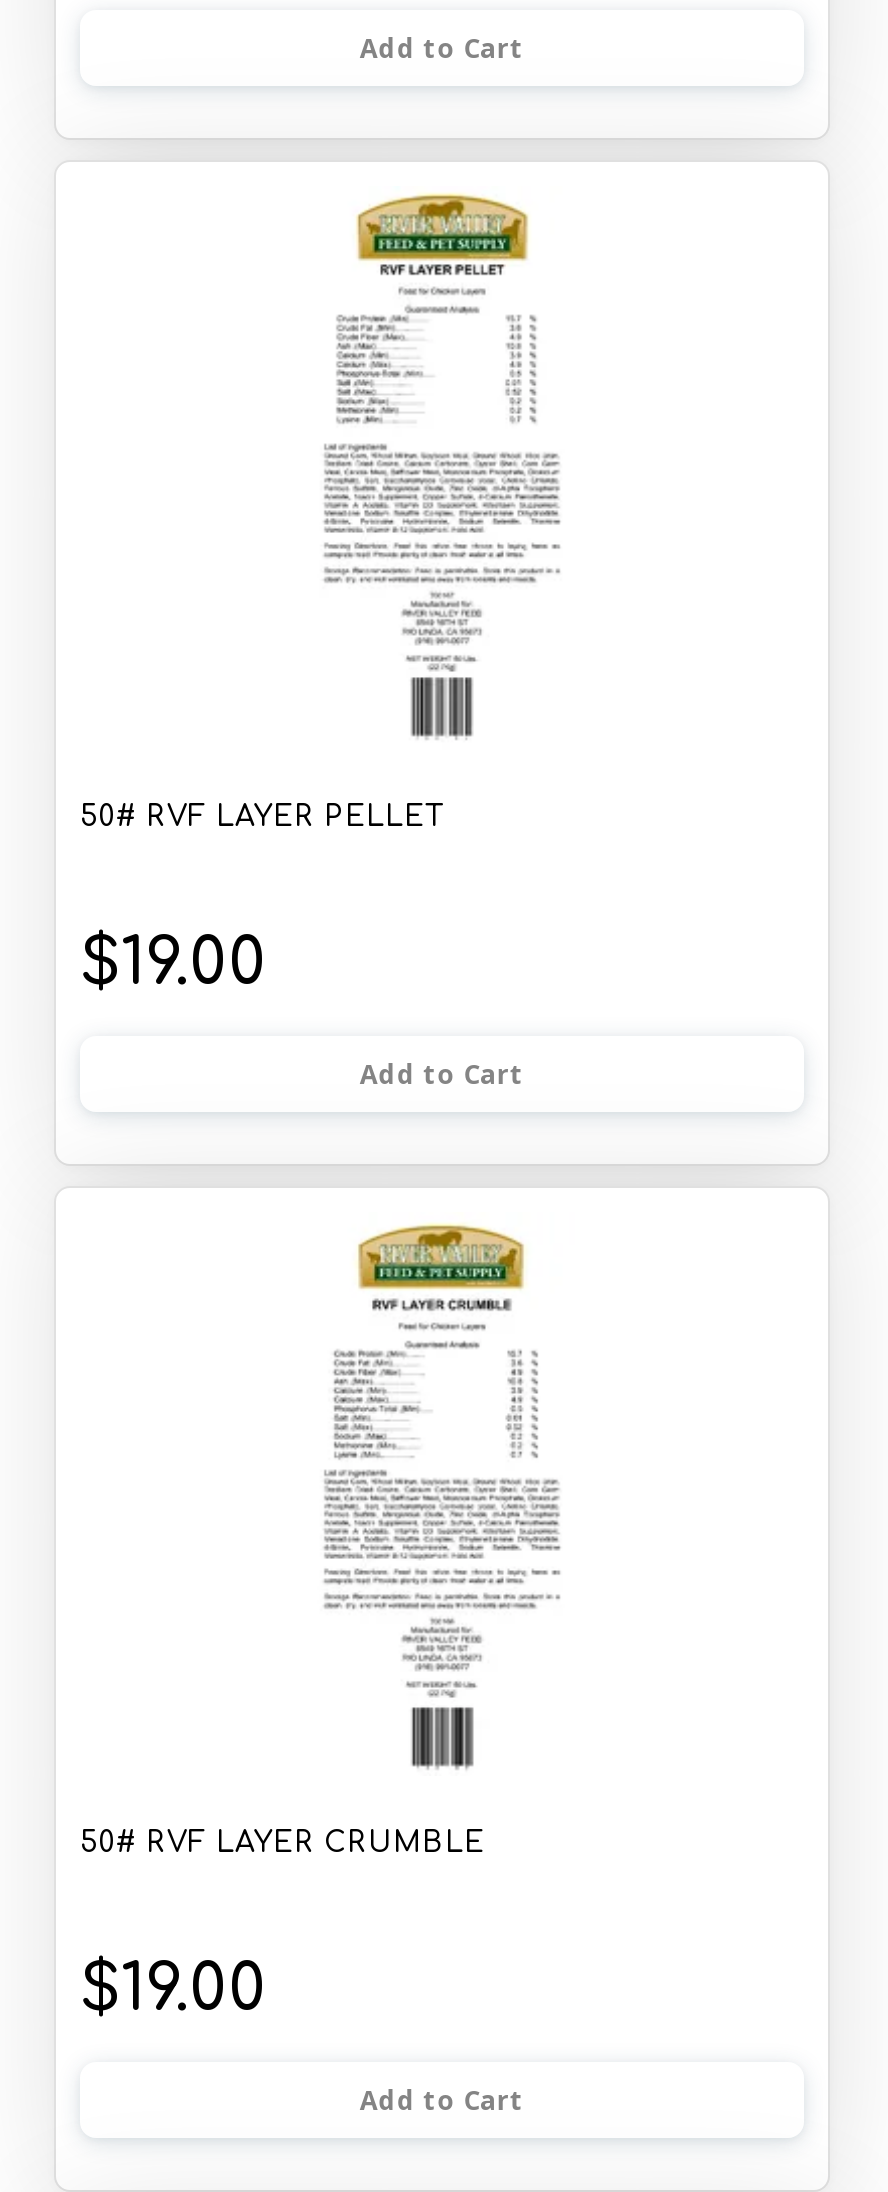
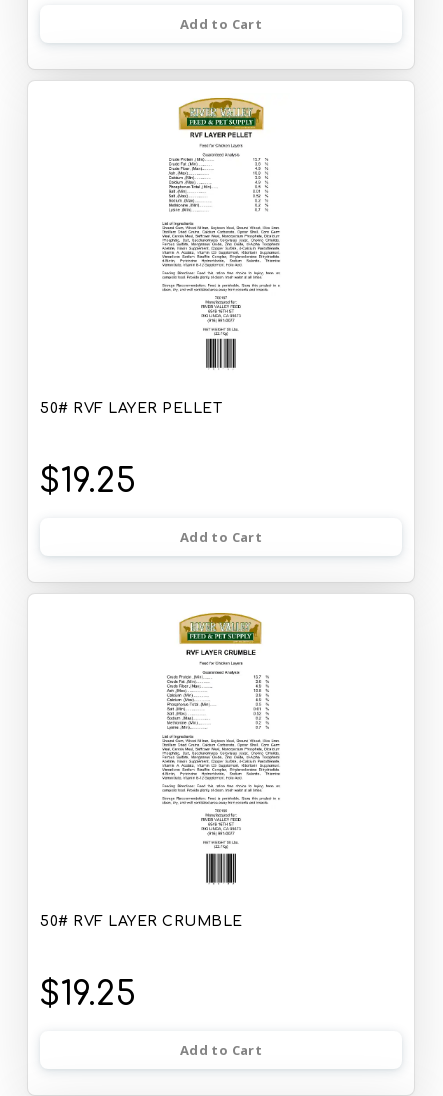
[80,927,268,997] $19.00 -> [40,464,136,499] $19.25
[80,1953,268,2023] $19.00 -> [40,977,136,1012] $19.25

